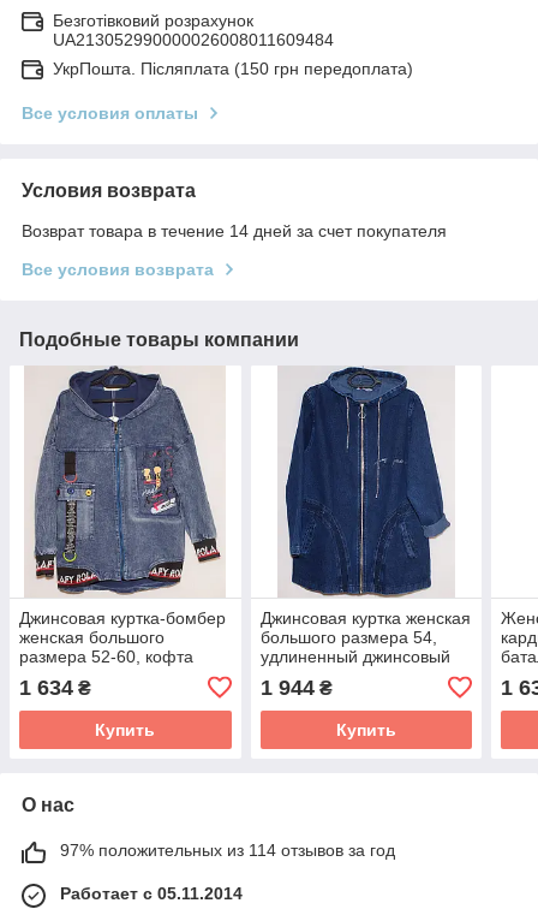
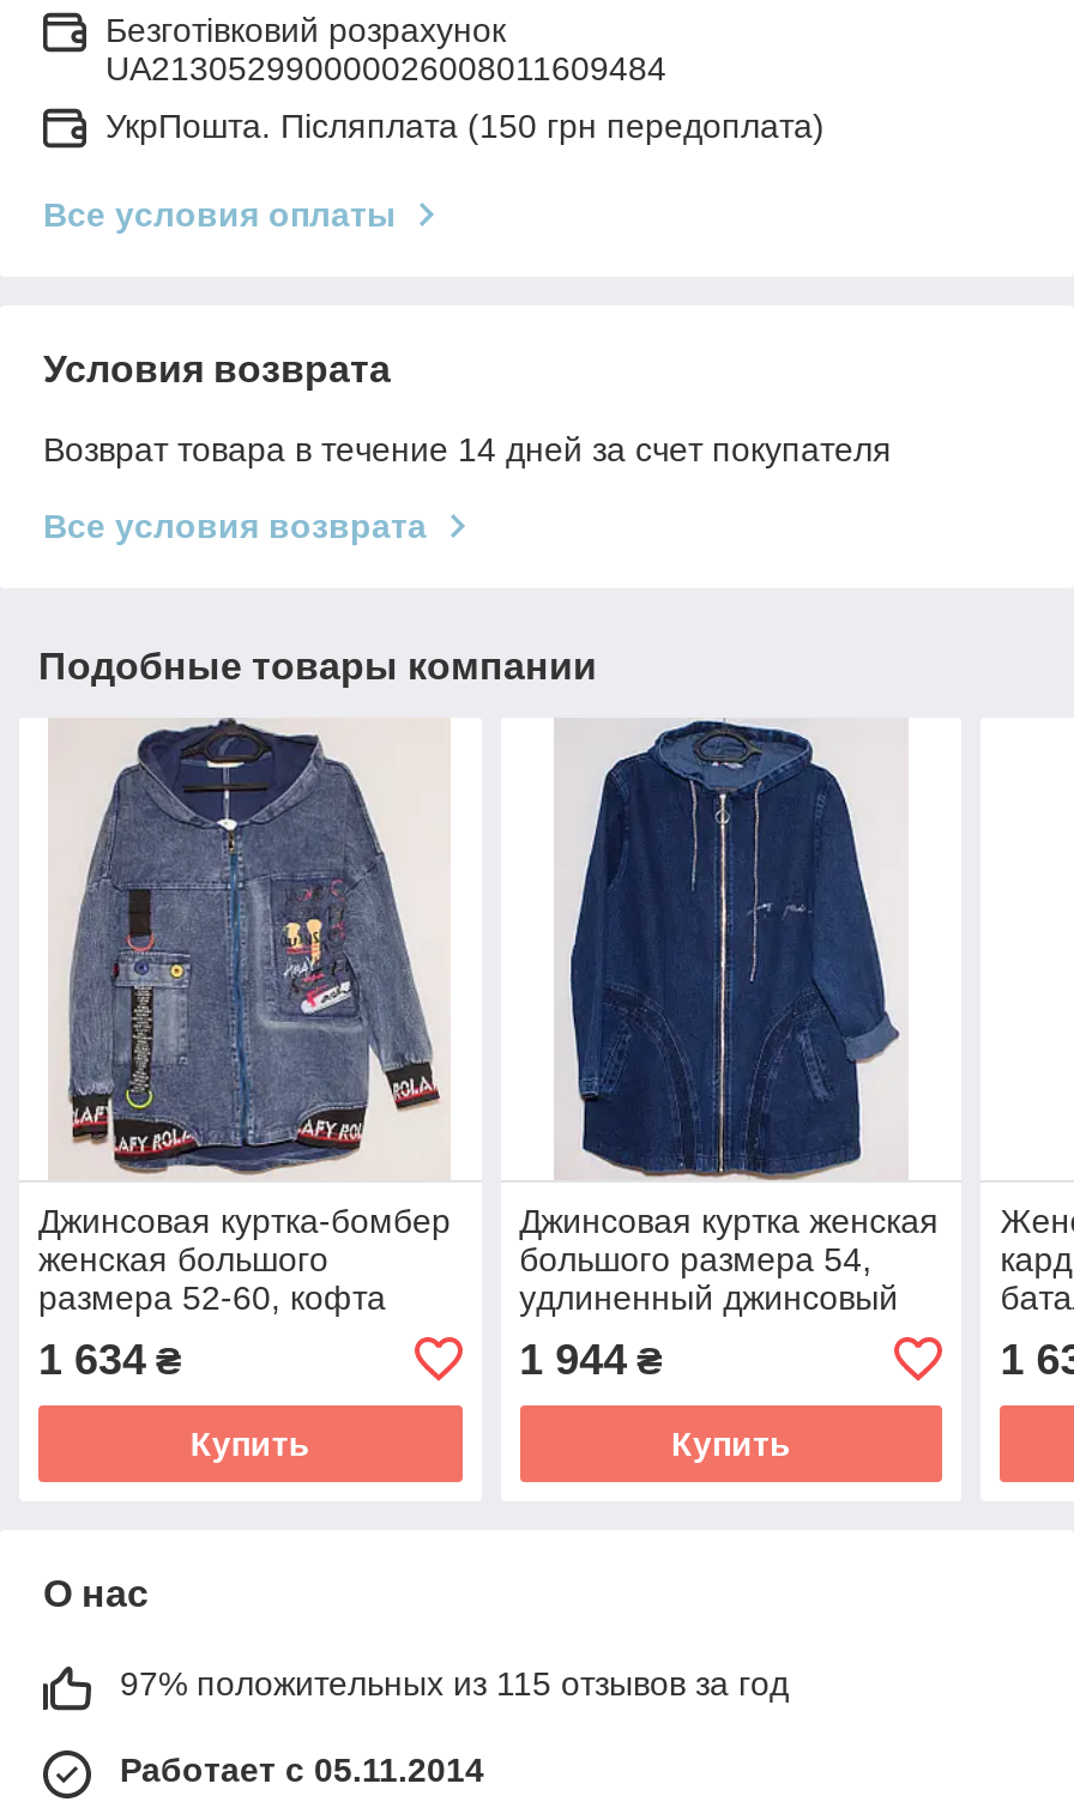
[60,840,395,859] 97% положительных из 114 отзывов за год -> [120,1664,789,1702] 97% положительных из 115 отзывов за год

